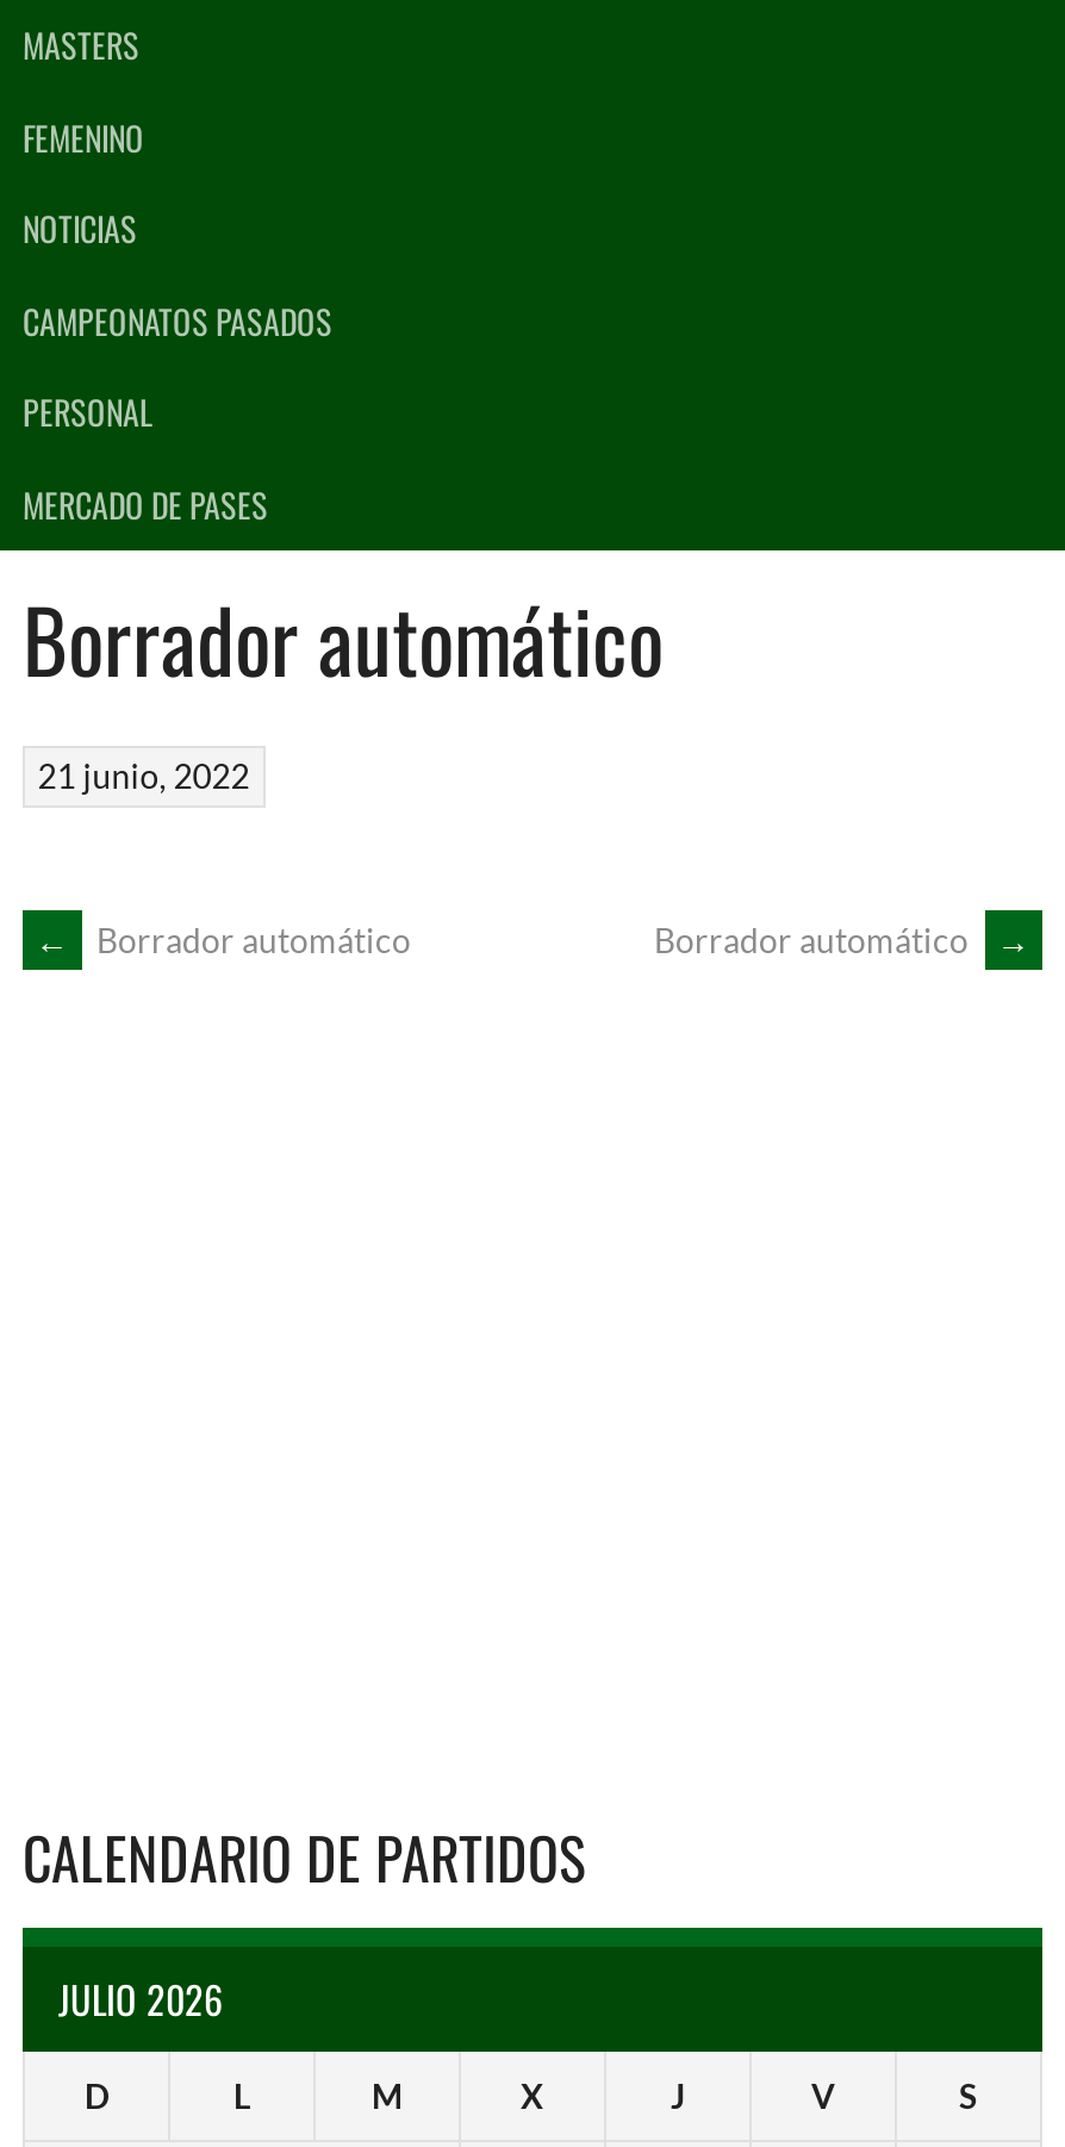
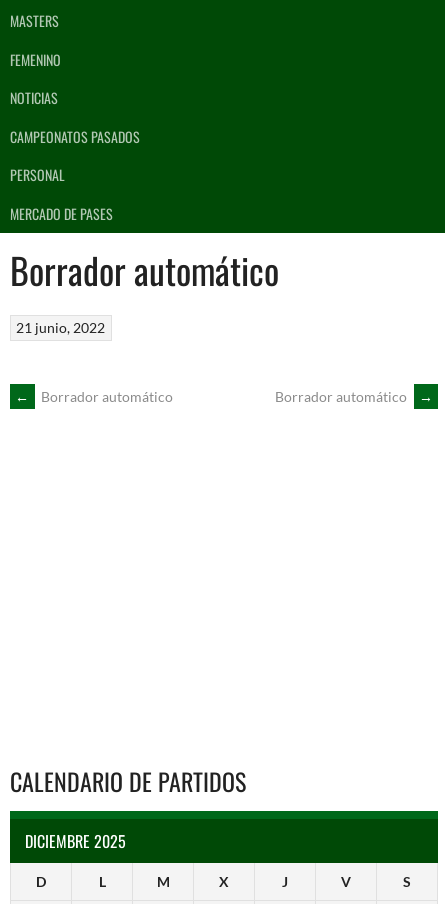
[58,1969,223,2027] JULIO 2026 -> [25,828,126,852] DICIEMBRE 2025

